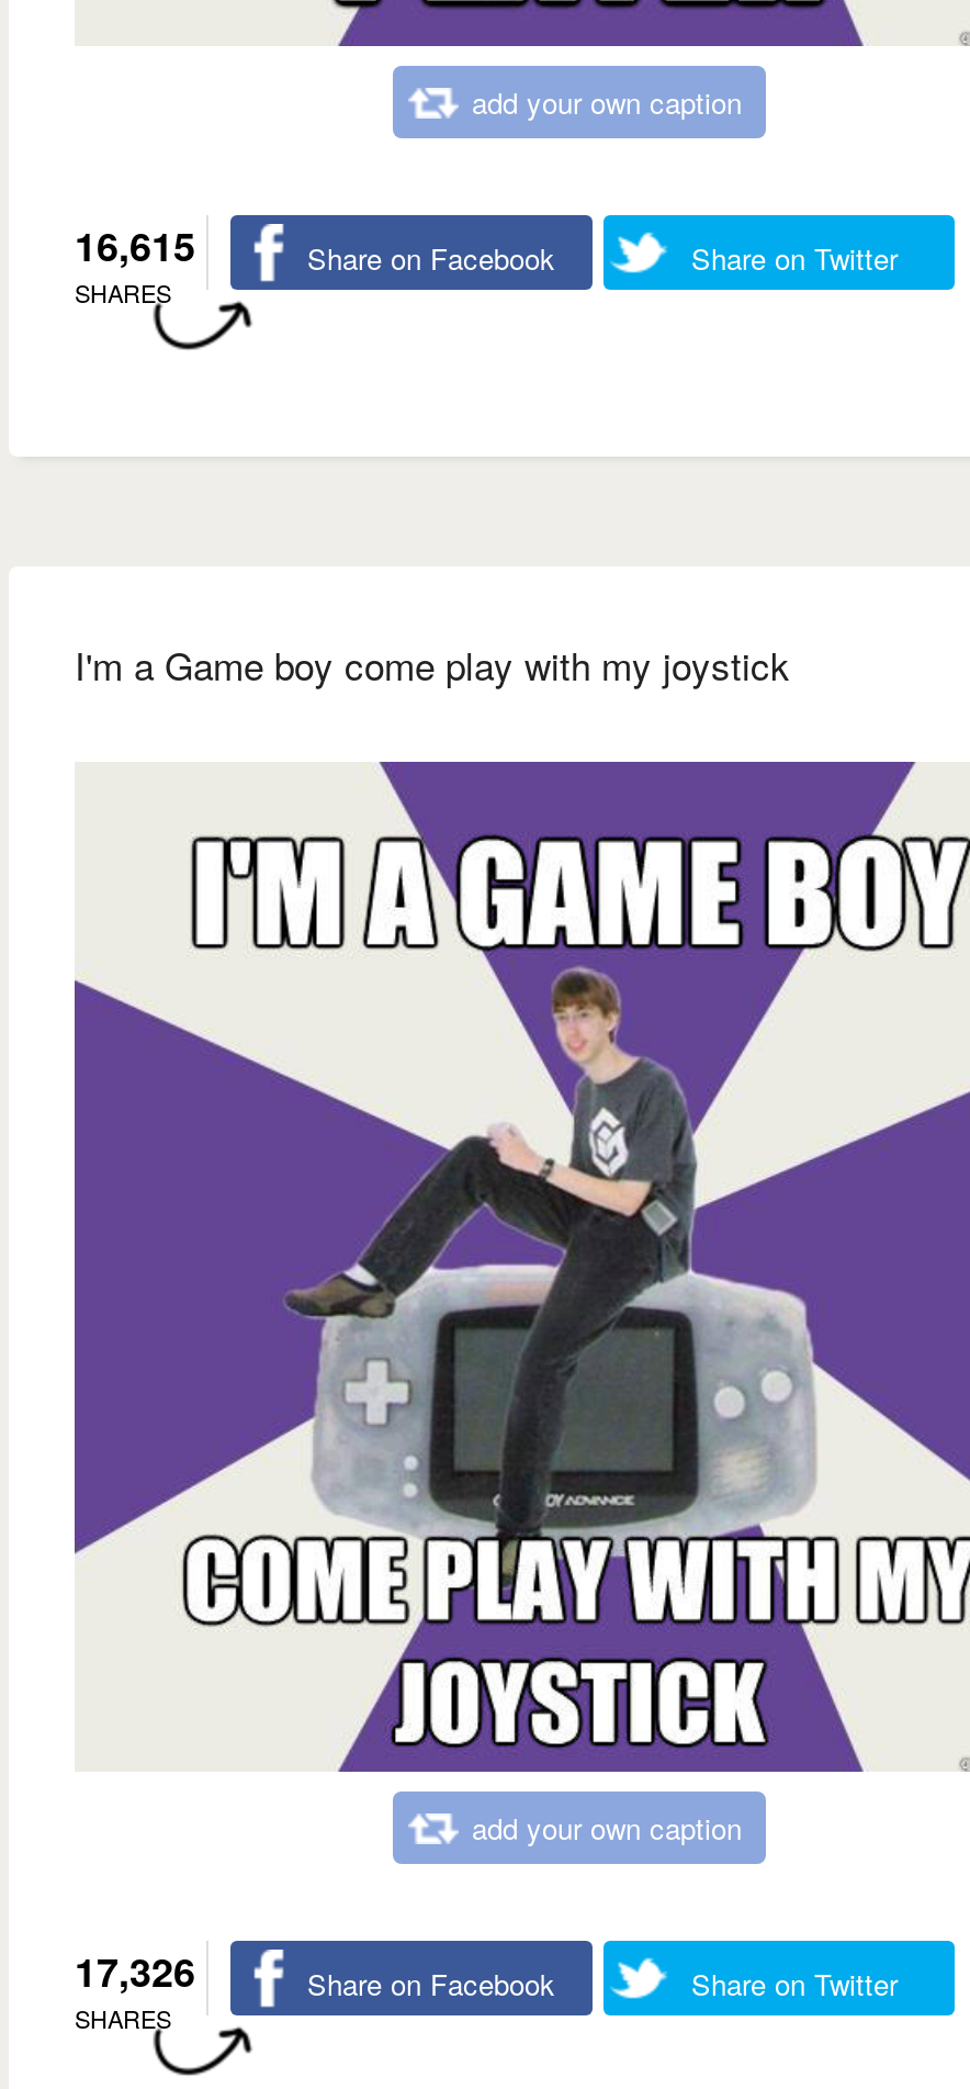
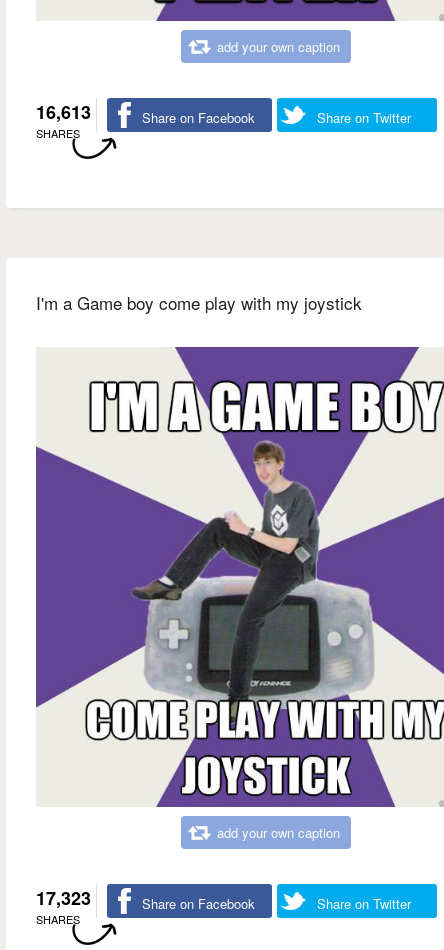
[75,217,195,274] 16,615 -> [36,99,91,125] 16,613
[75,1943,195,2000] 17,326 -> [36,885,91,911] 17,323

